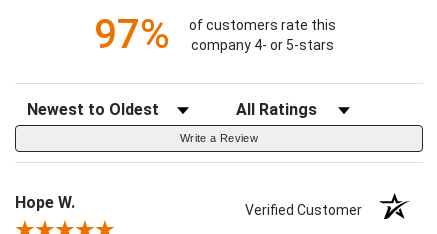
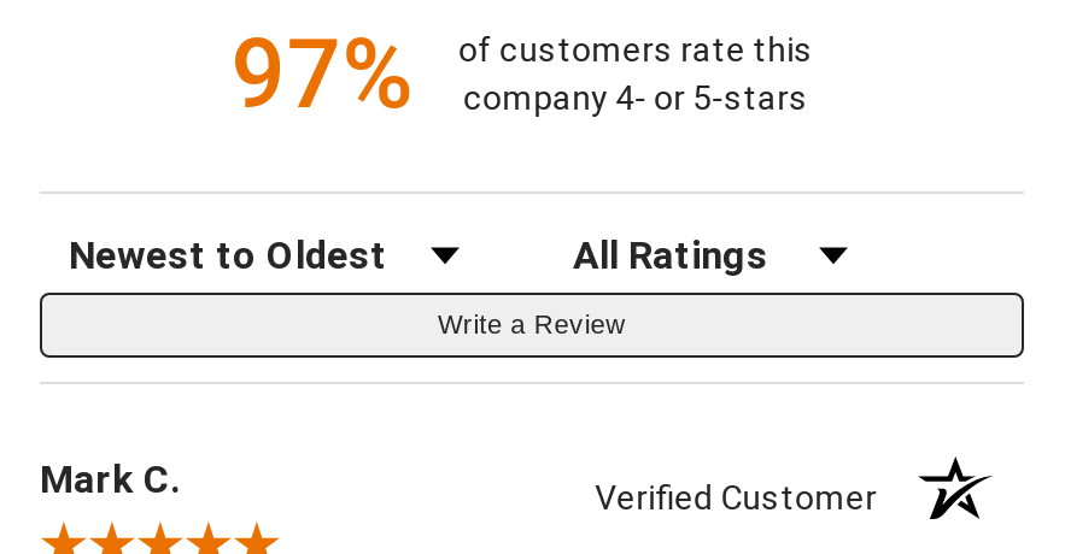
[15,193,75,212] Hope W. -> [40,455,180,501] Mark C.

